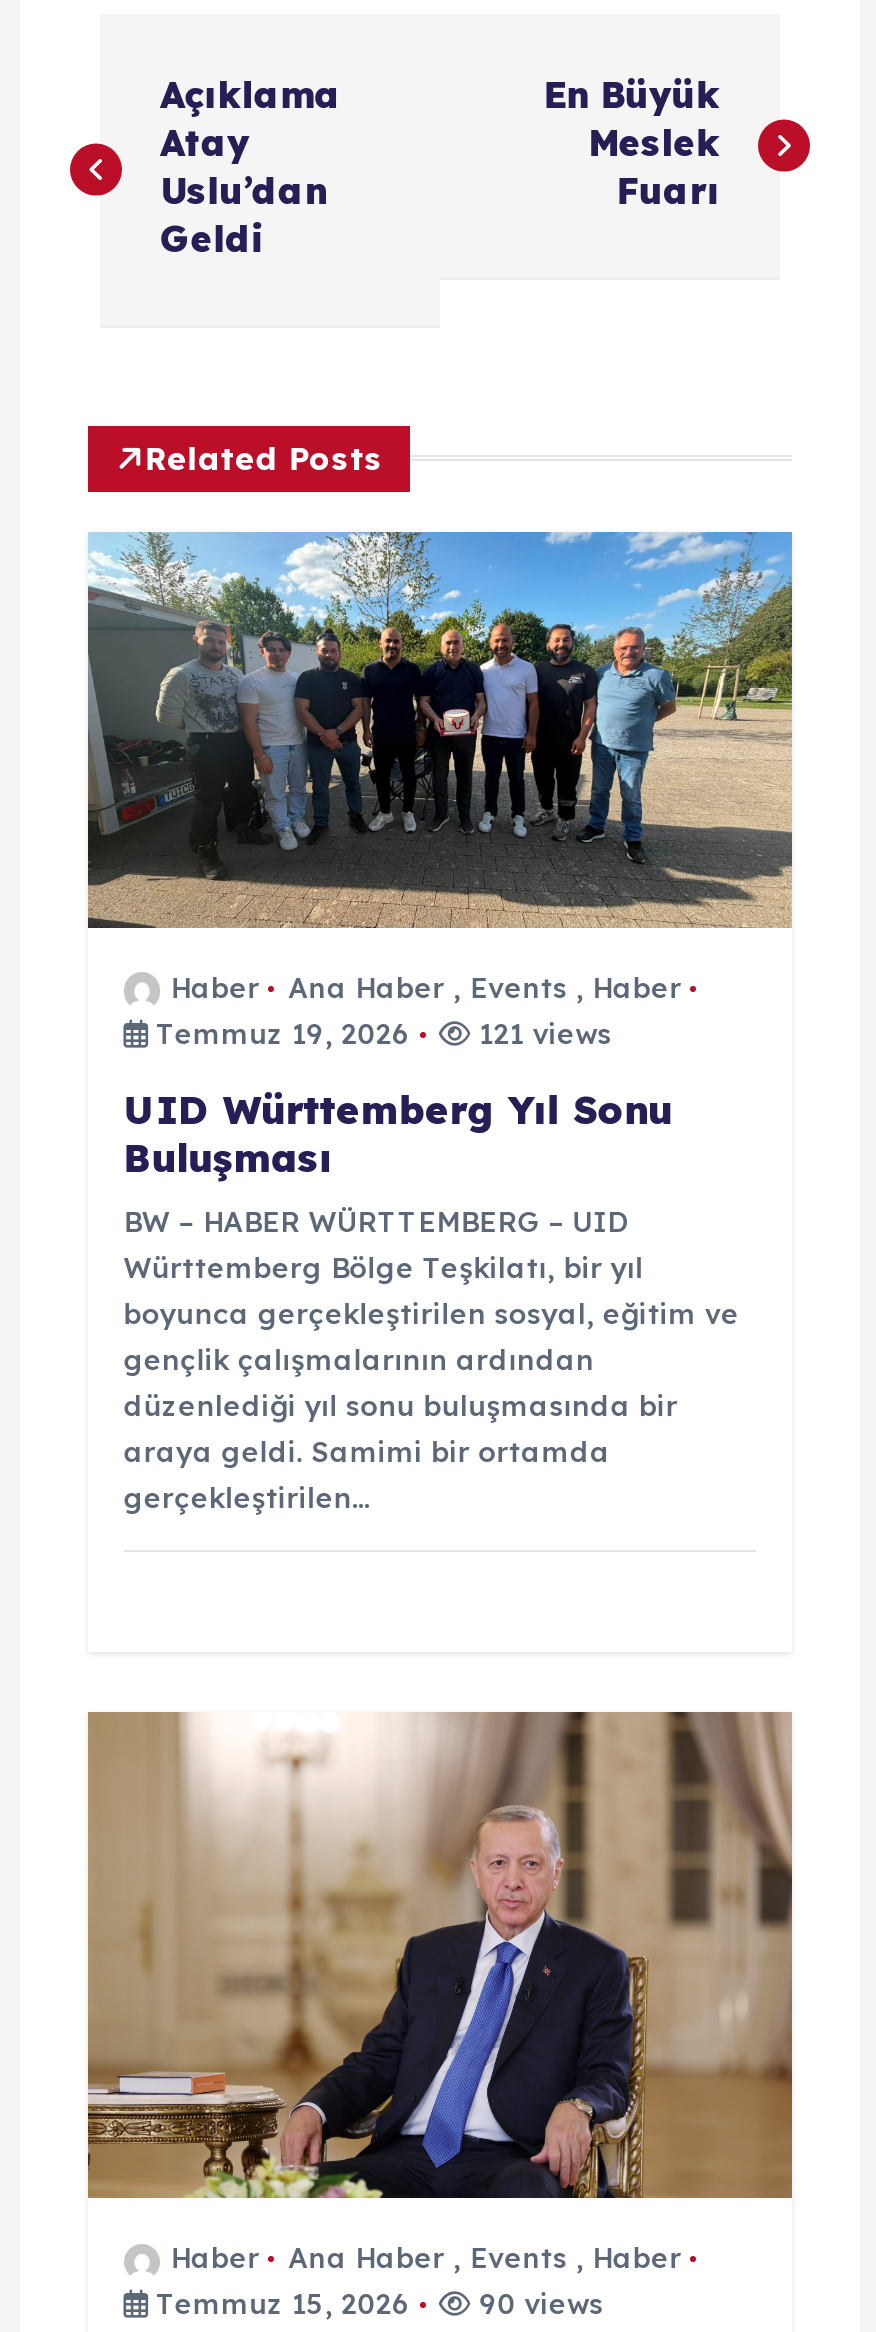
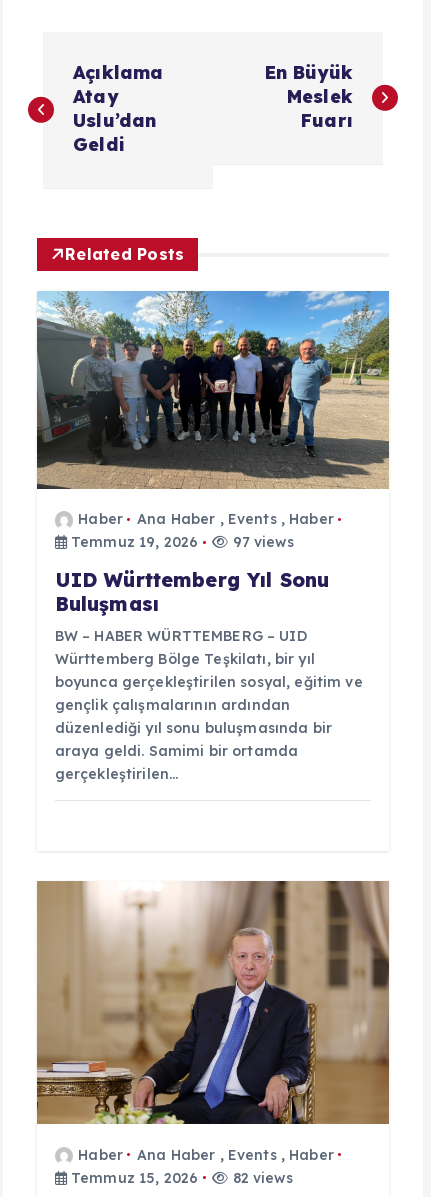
[471,1016,612,1052] 121 views -> [228,533,294,551] 97 views
[148,2287,604,2323] Temmuz 15, 2026 90 views -> [67,1169,293,1187] Temmuz 15, 2026 82 views

